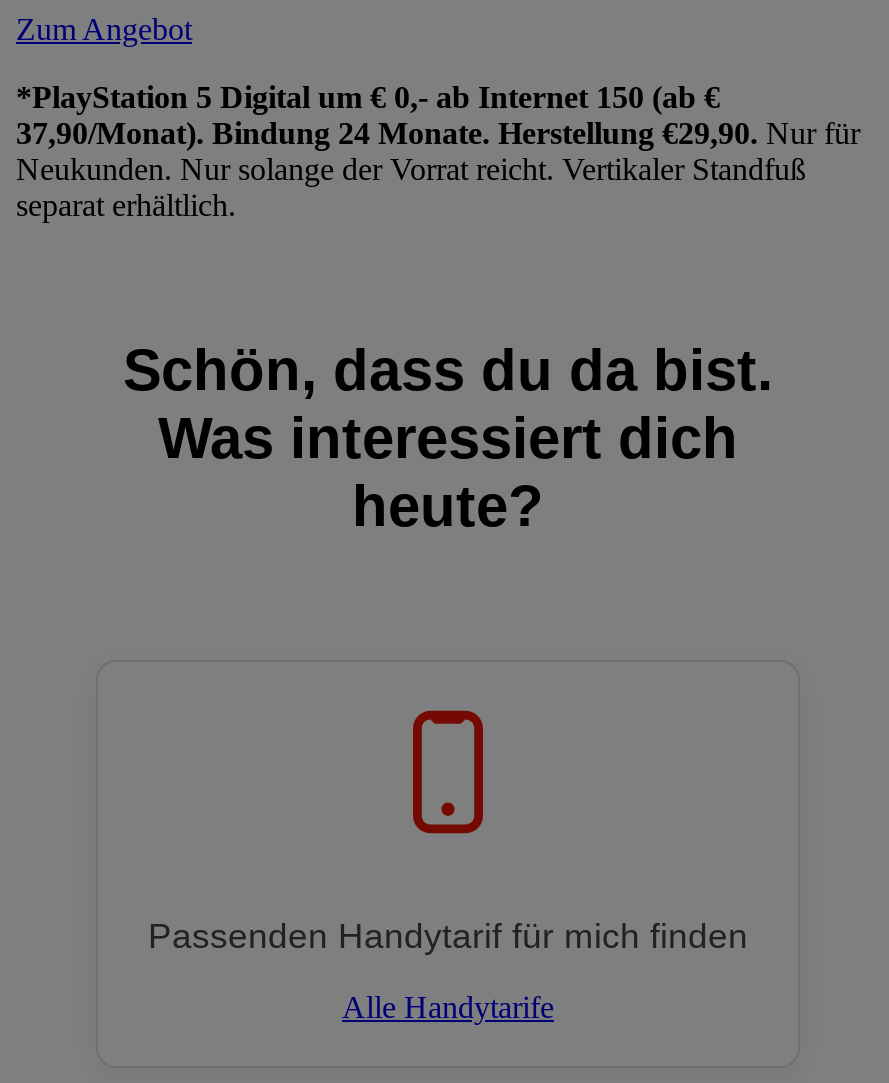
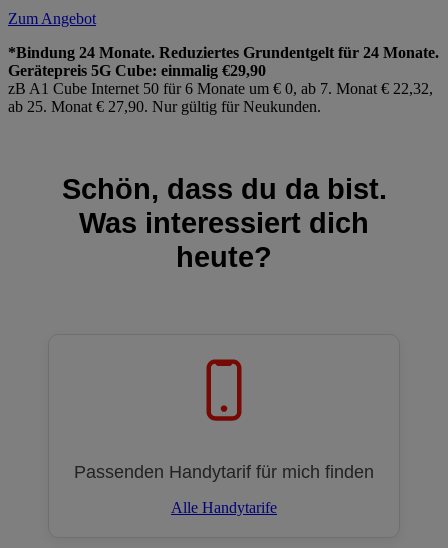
[16,80,860,222] *PlayStation 5 Digital um € 0,- ab Internet 150 (ab € | 37,90/Monat). Bindung 24 Monate. Herstellung €29,90. Nur für | Neukunden. Nur solange der Vorrat reicht. Vertikaler Standfuß | separat erhältlich. -> [8,44,439,115] *Bindung 24 Monate. Reduziertes Grundentgelt für 24 Monate. | Gerätepreis 5G Cube: einmalig €29,90 | zB A1 Cube Internet 50 für 6 Monate um € 0, ab 7. Monat € 22,32, | ab 25. Monat € 27,90. Nur gültig für Neukunden.

